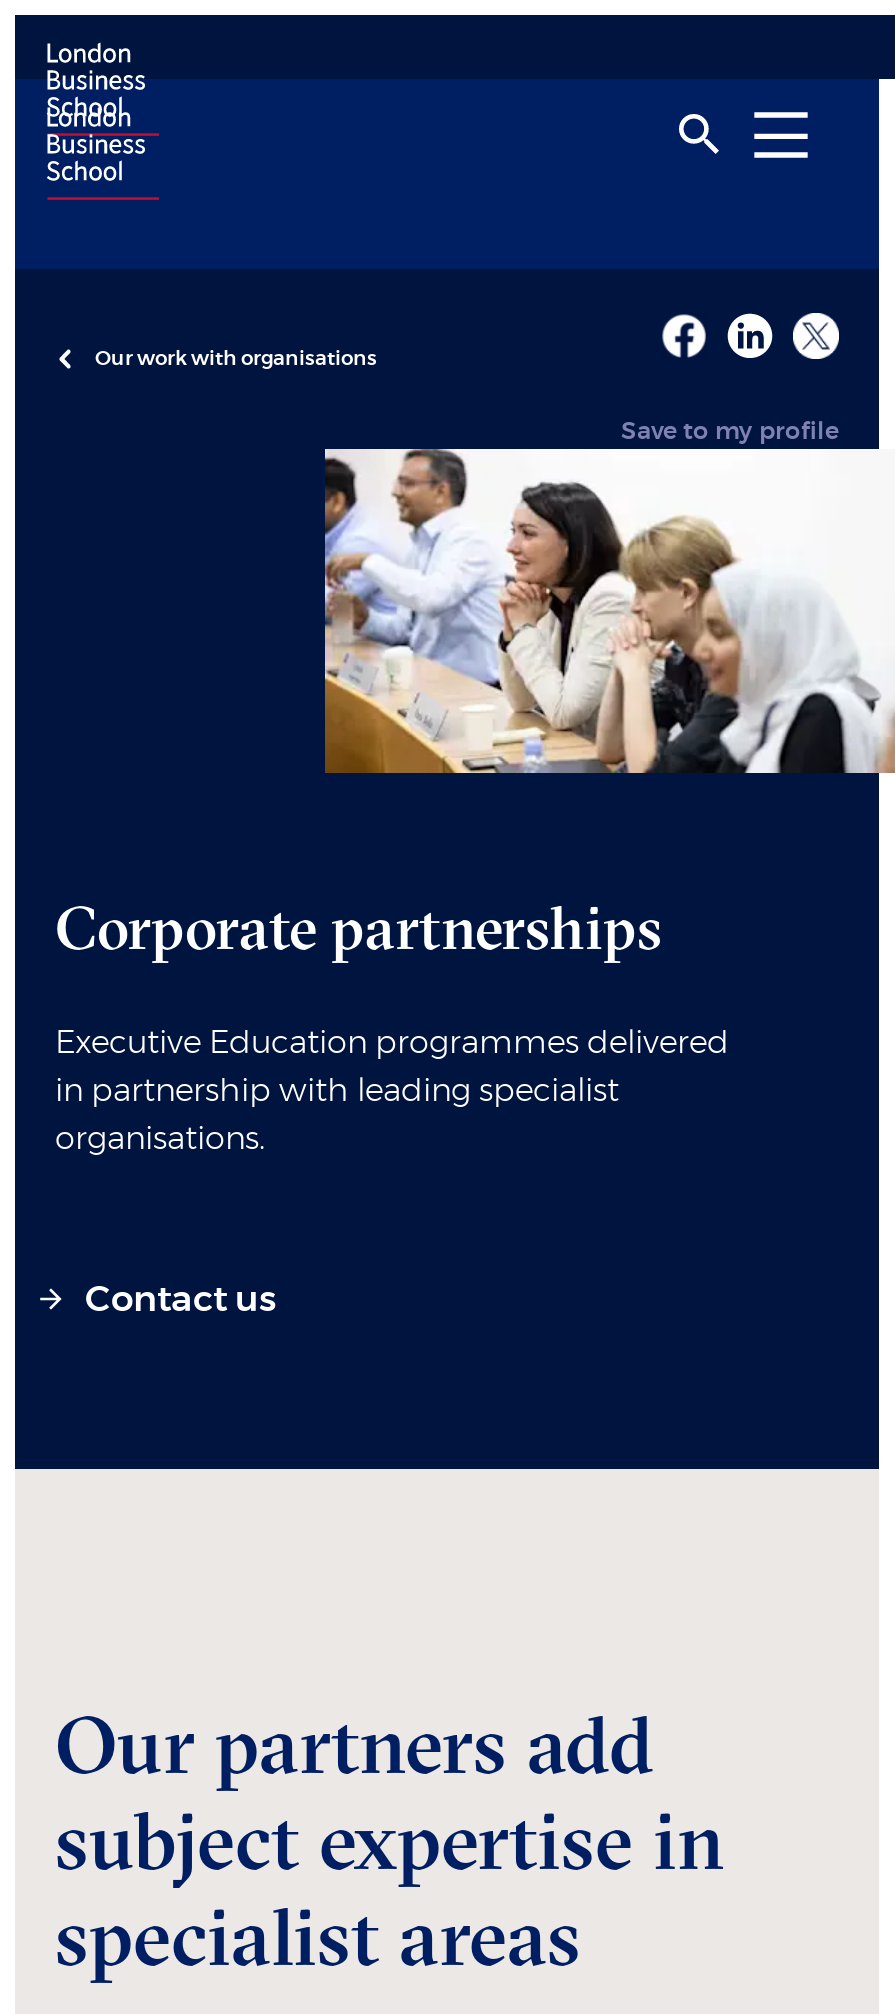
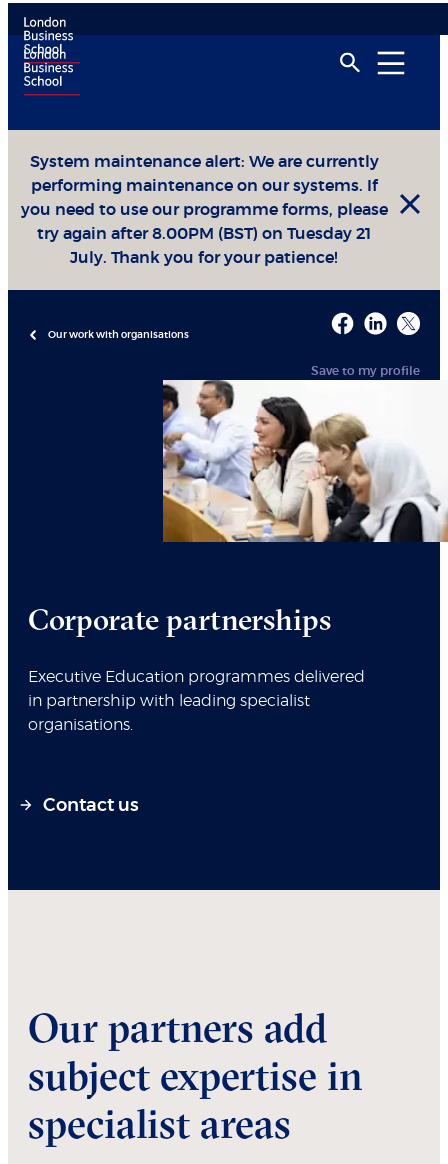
none -> [8,129,440,291] [image] | System maintenance alert: We are currently | performing maintenance on our systems. If | you need to use our programme forms, please | try again after 8.00PM (BST) on Tuesday 21 | July. Thank you for your patience!

